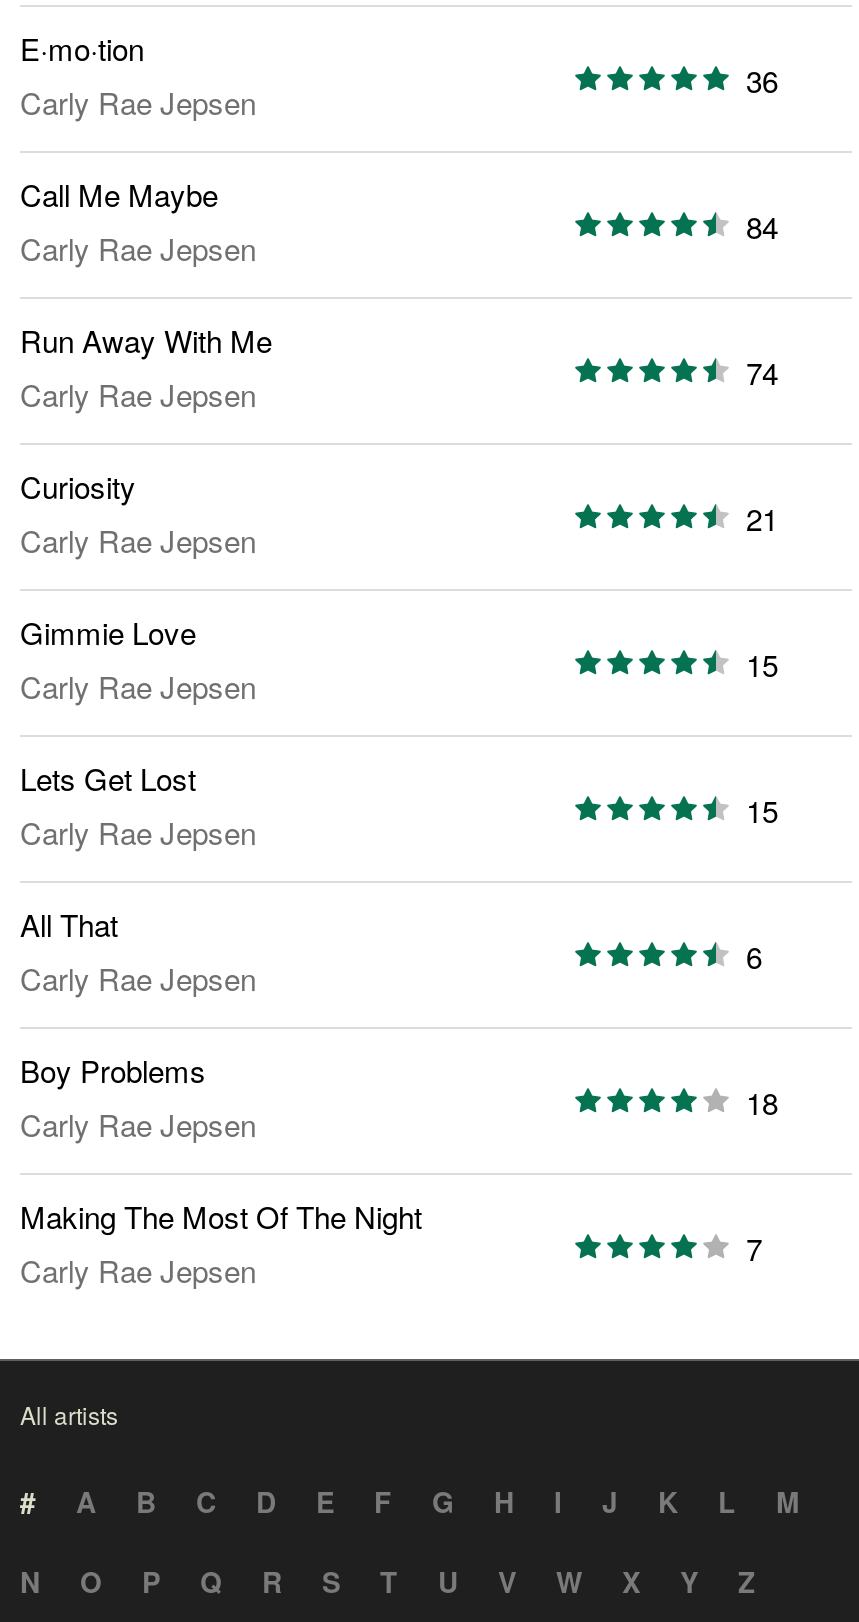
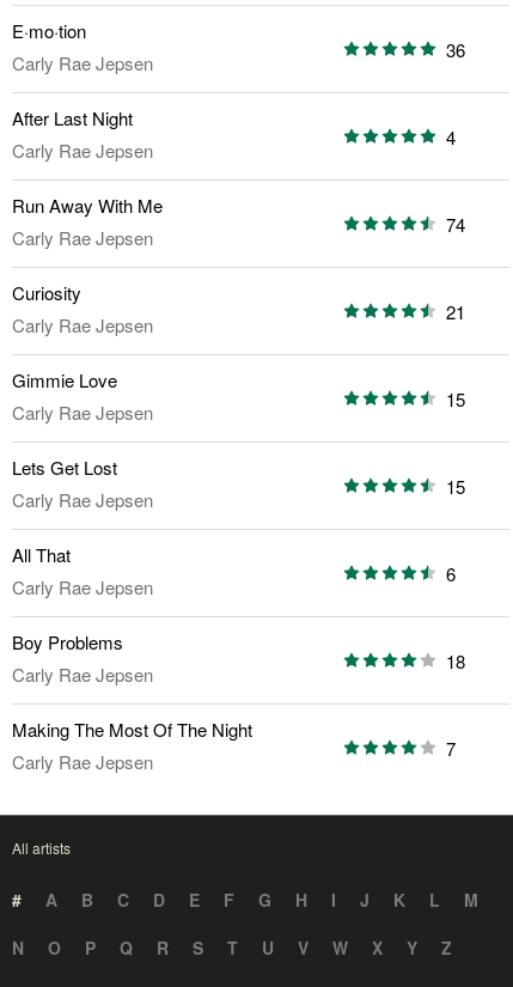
[20,173,218,215] Call Me Maybe -> [12,106,133,131] After Last Night
[746,204,778,246] 84 -> [446,124,456,149] 4

